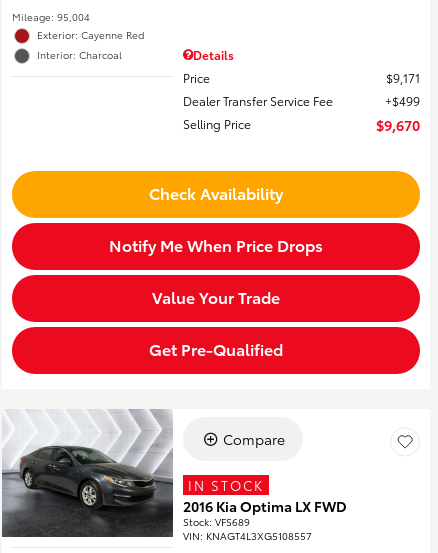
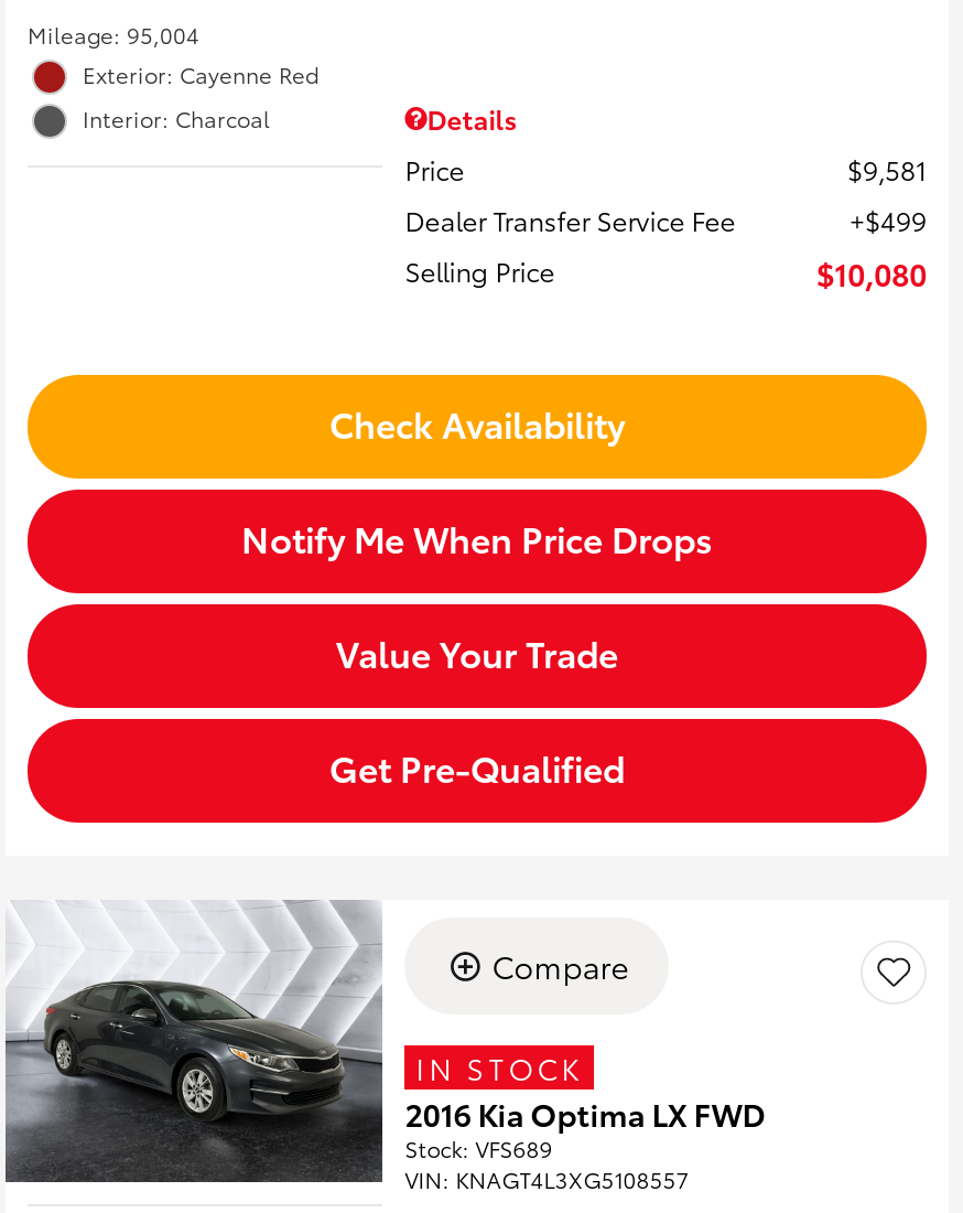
[386,69,420,86] $9,171 -> [847,150,927,187] $9,581
[376,115,420,135] $9,670 -> [816,251,927,296] $10,080

